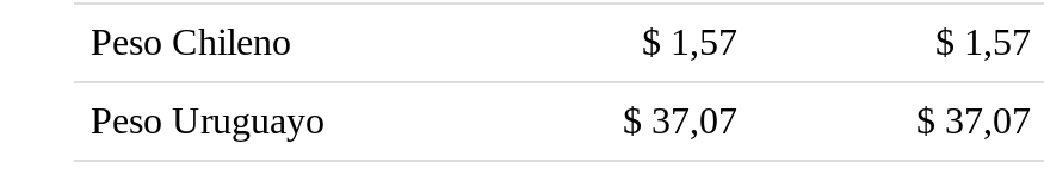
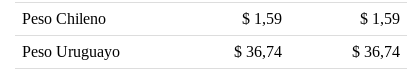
[642,22,737,62] $ 1,57 -> [242,10,282,27] $ 1,59
[935,22,1031,62] $ 1,57 -> [360,10,400,27] $ 1,59
[623,101,737,141] $ 37,07 -> [234,43,282,60] $ 36,74
[916,101,1031,141] $ 37,07 -> [352,43,400,60] $ 36,74

